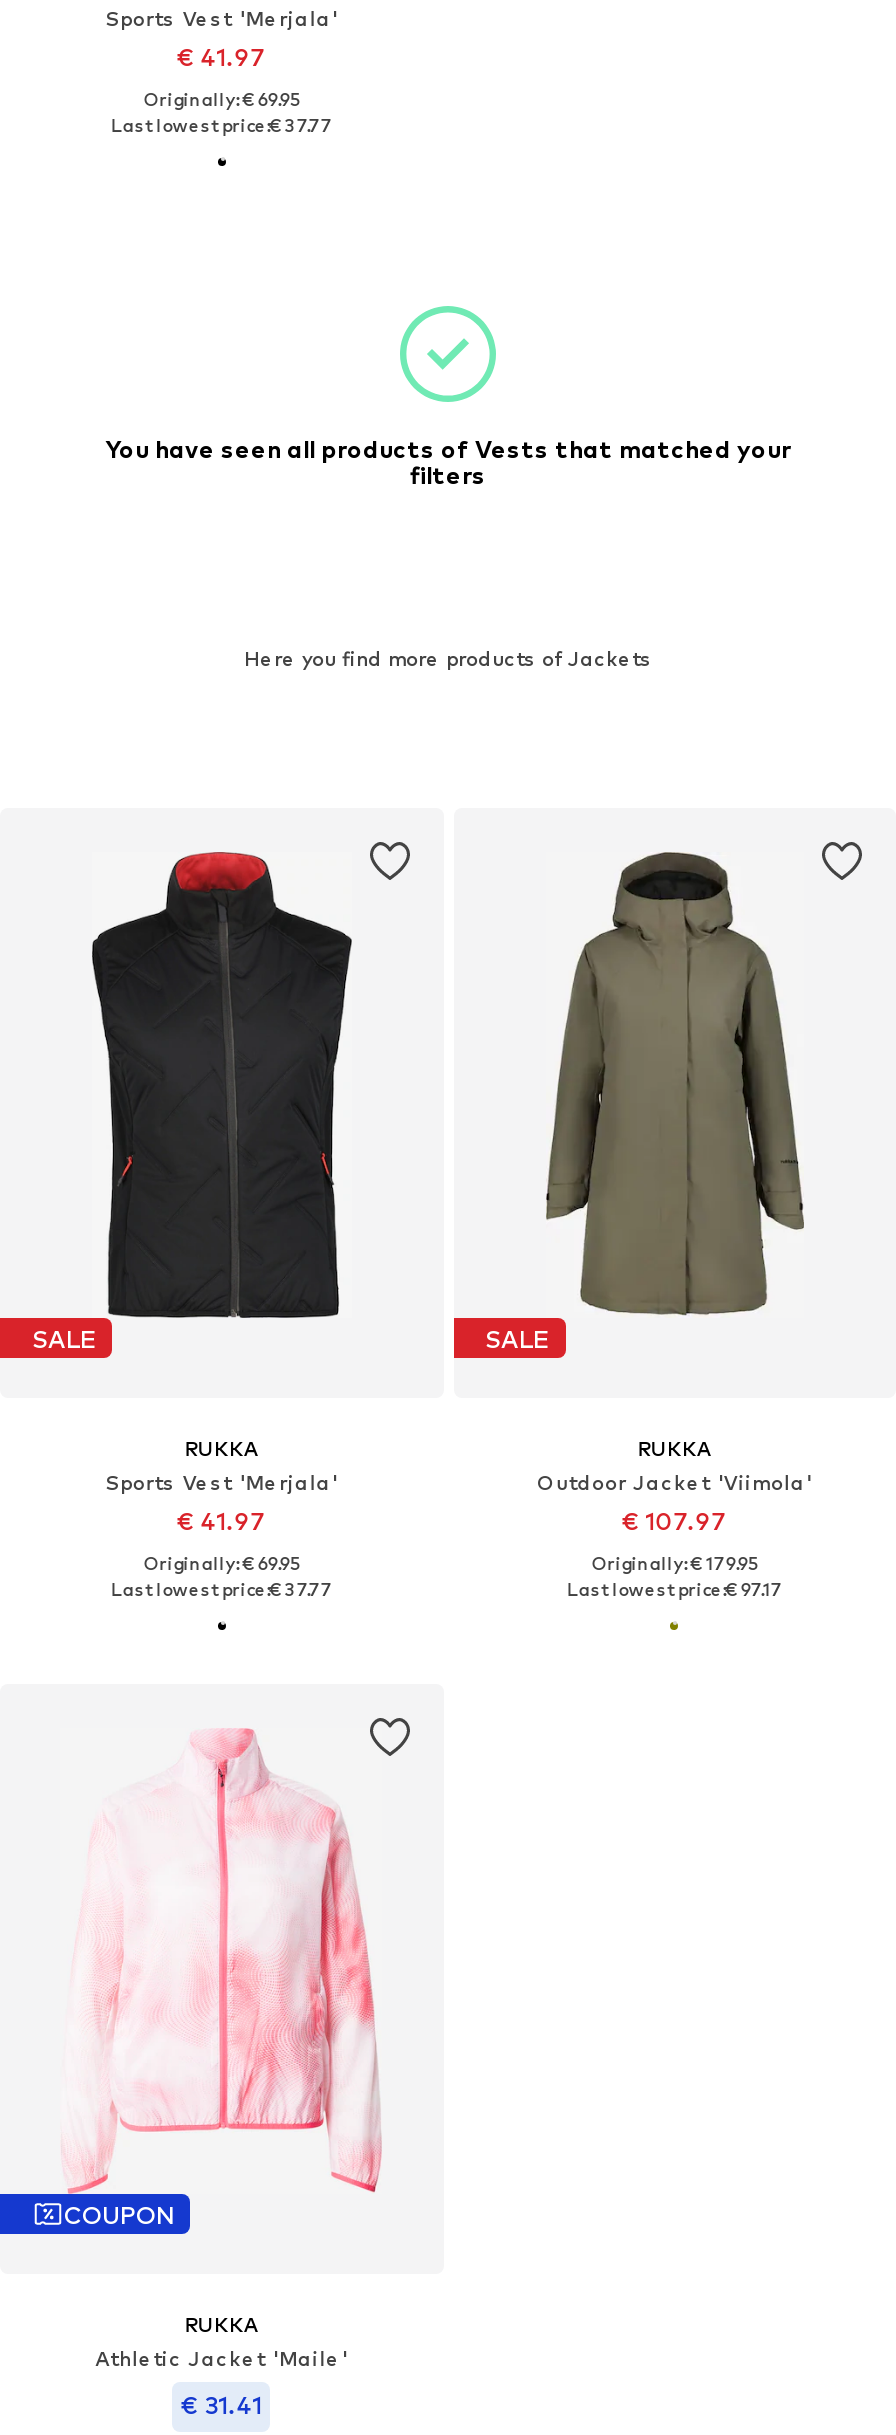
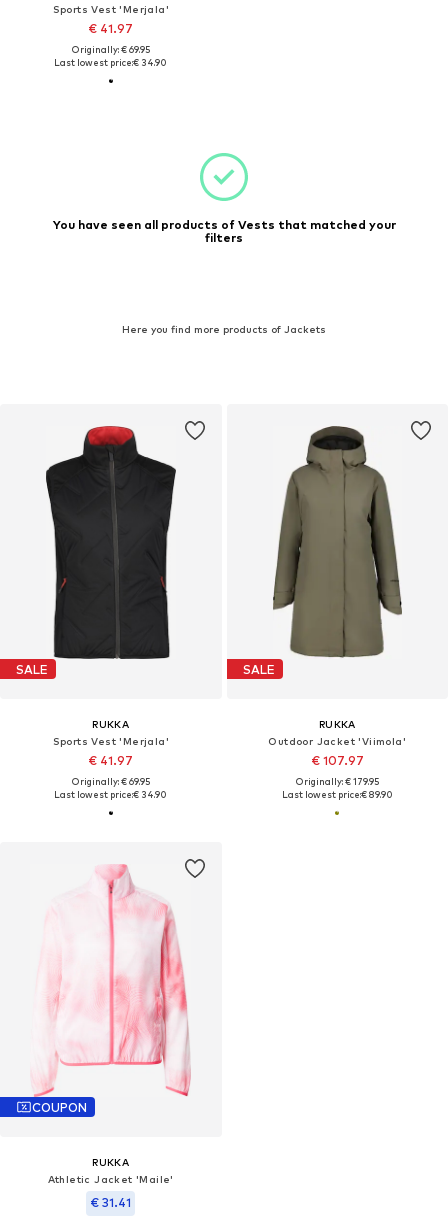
[110,115,332,137] Last lowest price:€ 37.77 -> [54,57,167,68] Last lowest price:€ 34.90
[110,1578,332,1600] Last lowest price:€ 37.77 -> [54,789,167,800] Last lowest price:€ 34.90
[566,1578,782,1600] Last lowest price:€ 97.17 -> [282,789,393,800] Last lowest price:€ 89.90

